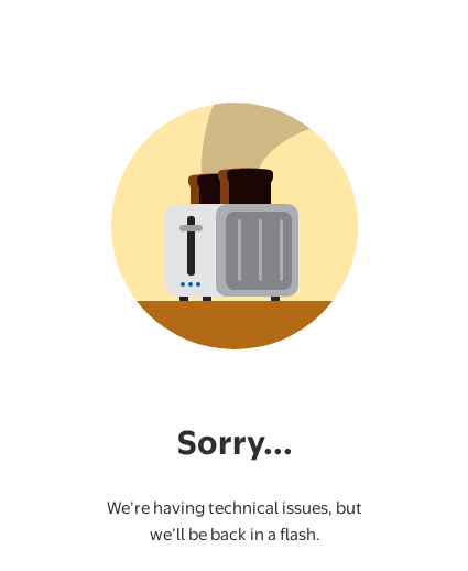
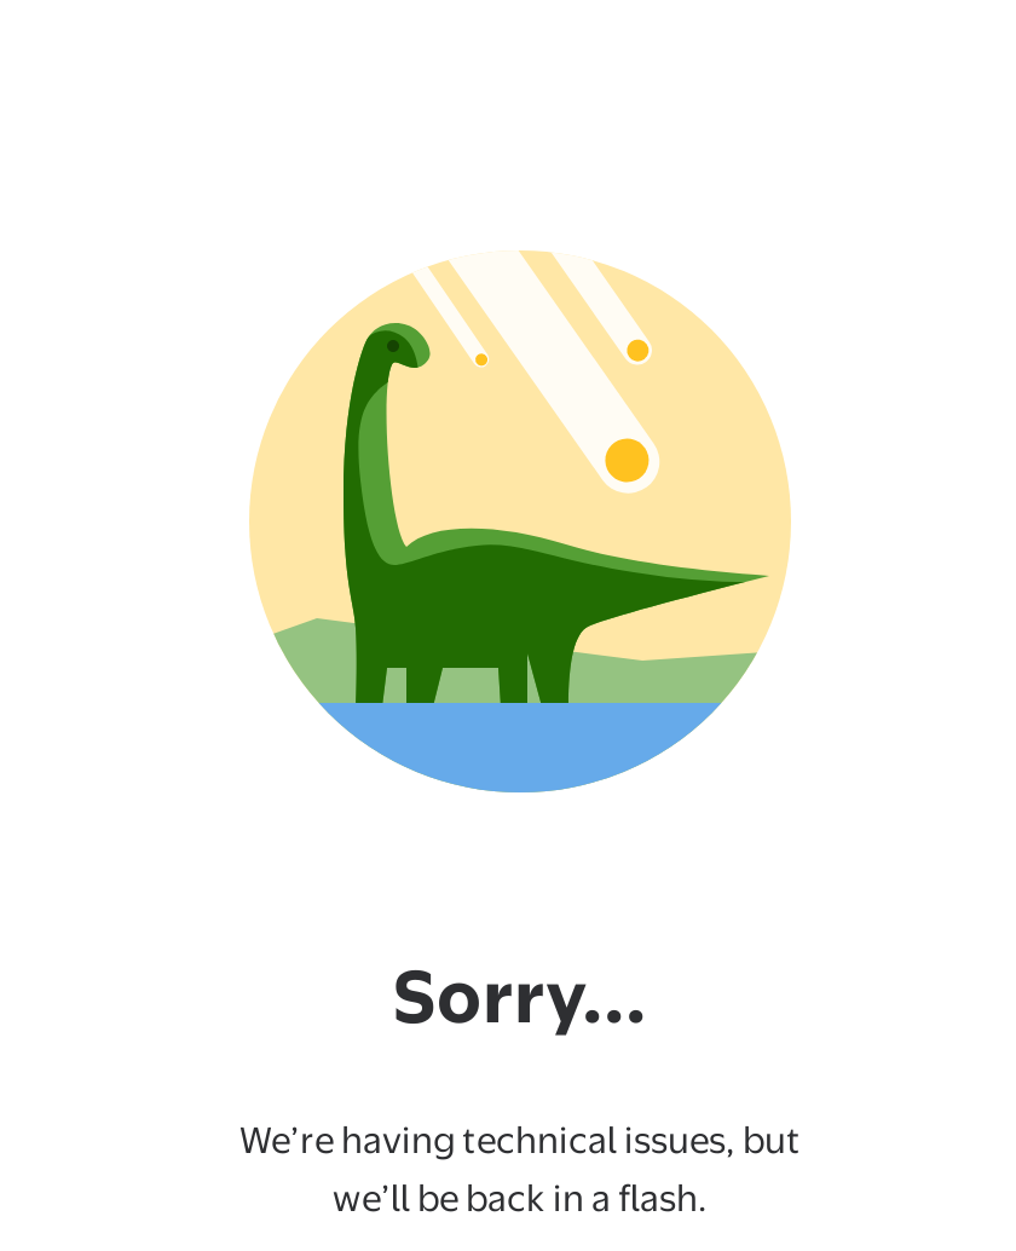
[123,103,345,351] [image] -> [273,253,767,795] [image]

